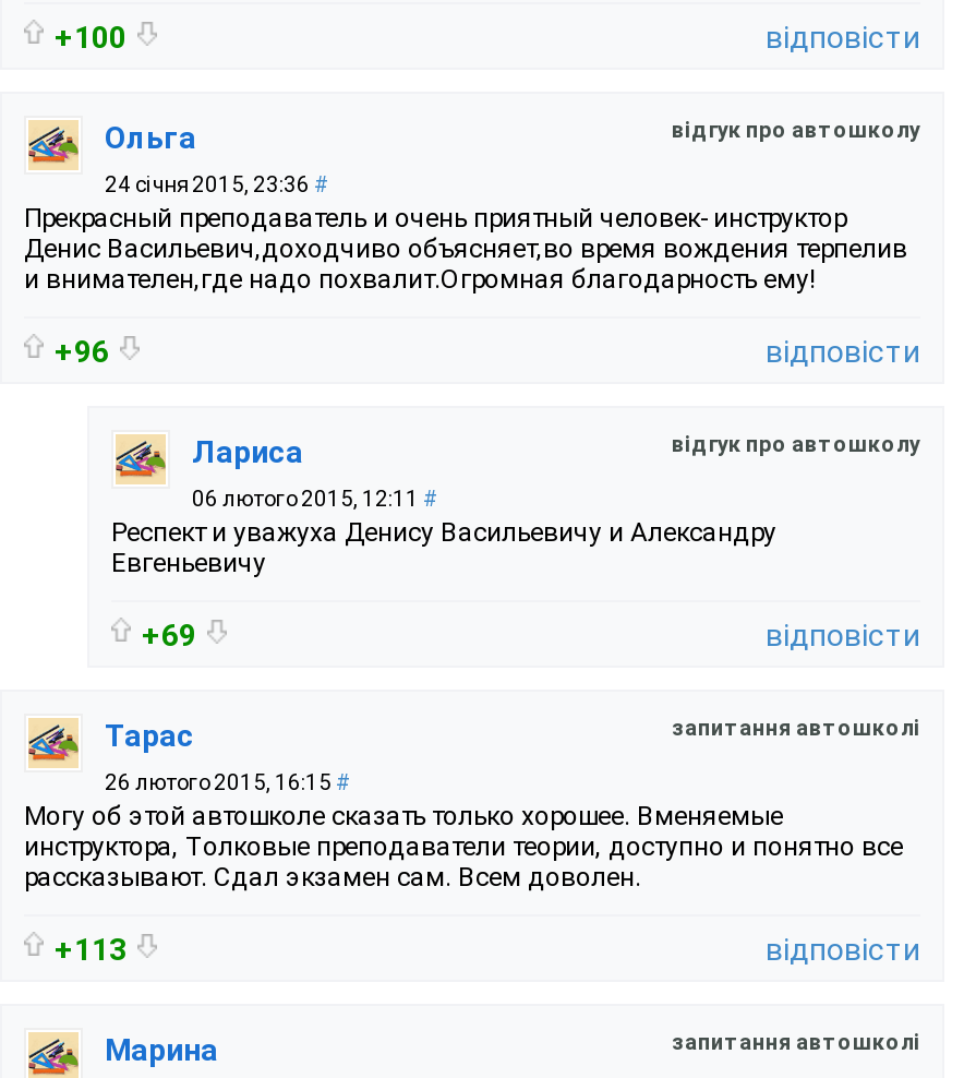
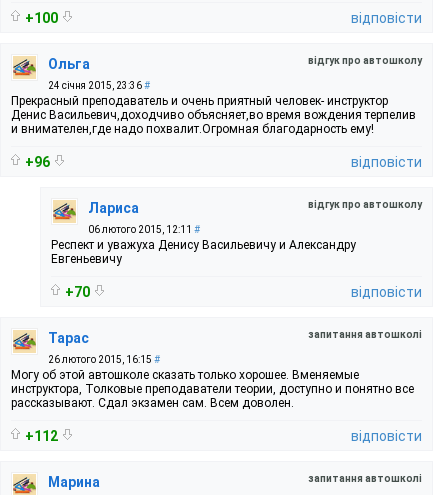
[142,617,196,652] +69 -> [65,284,90,300] +70
[55,931,126,966] +113 -> [25,428,58,444] +112

